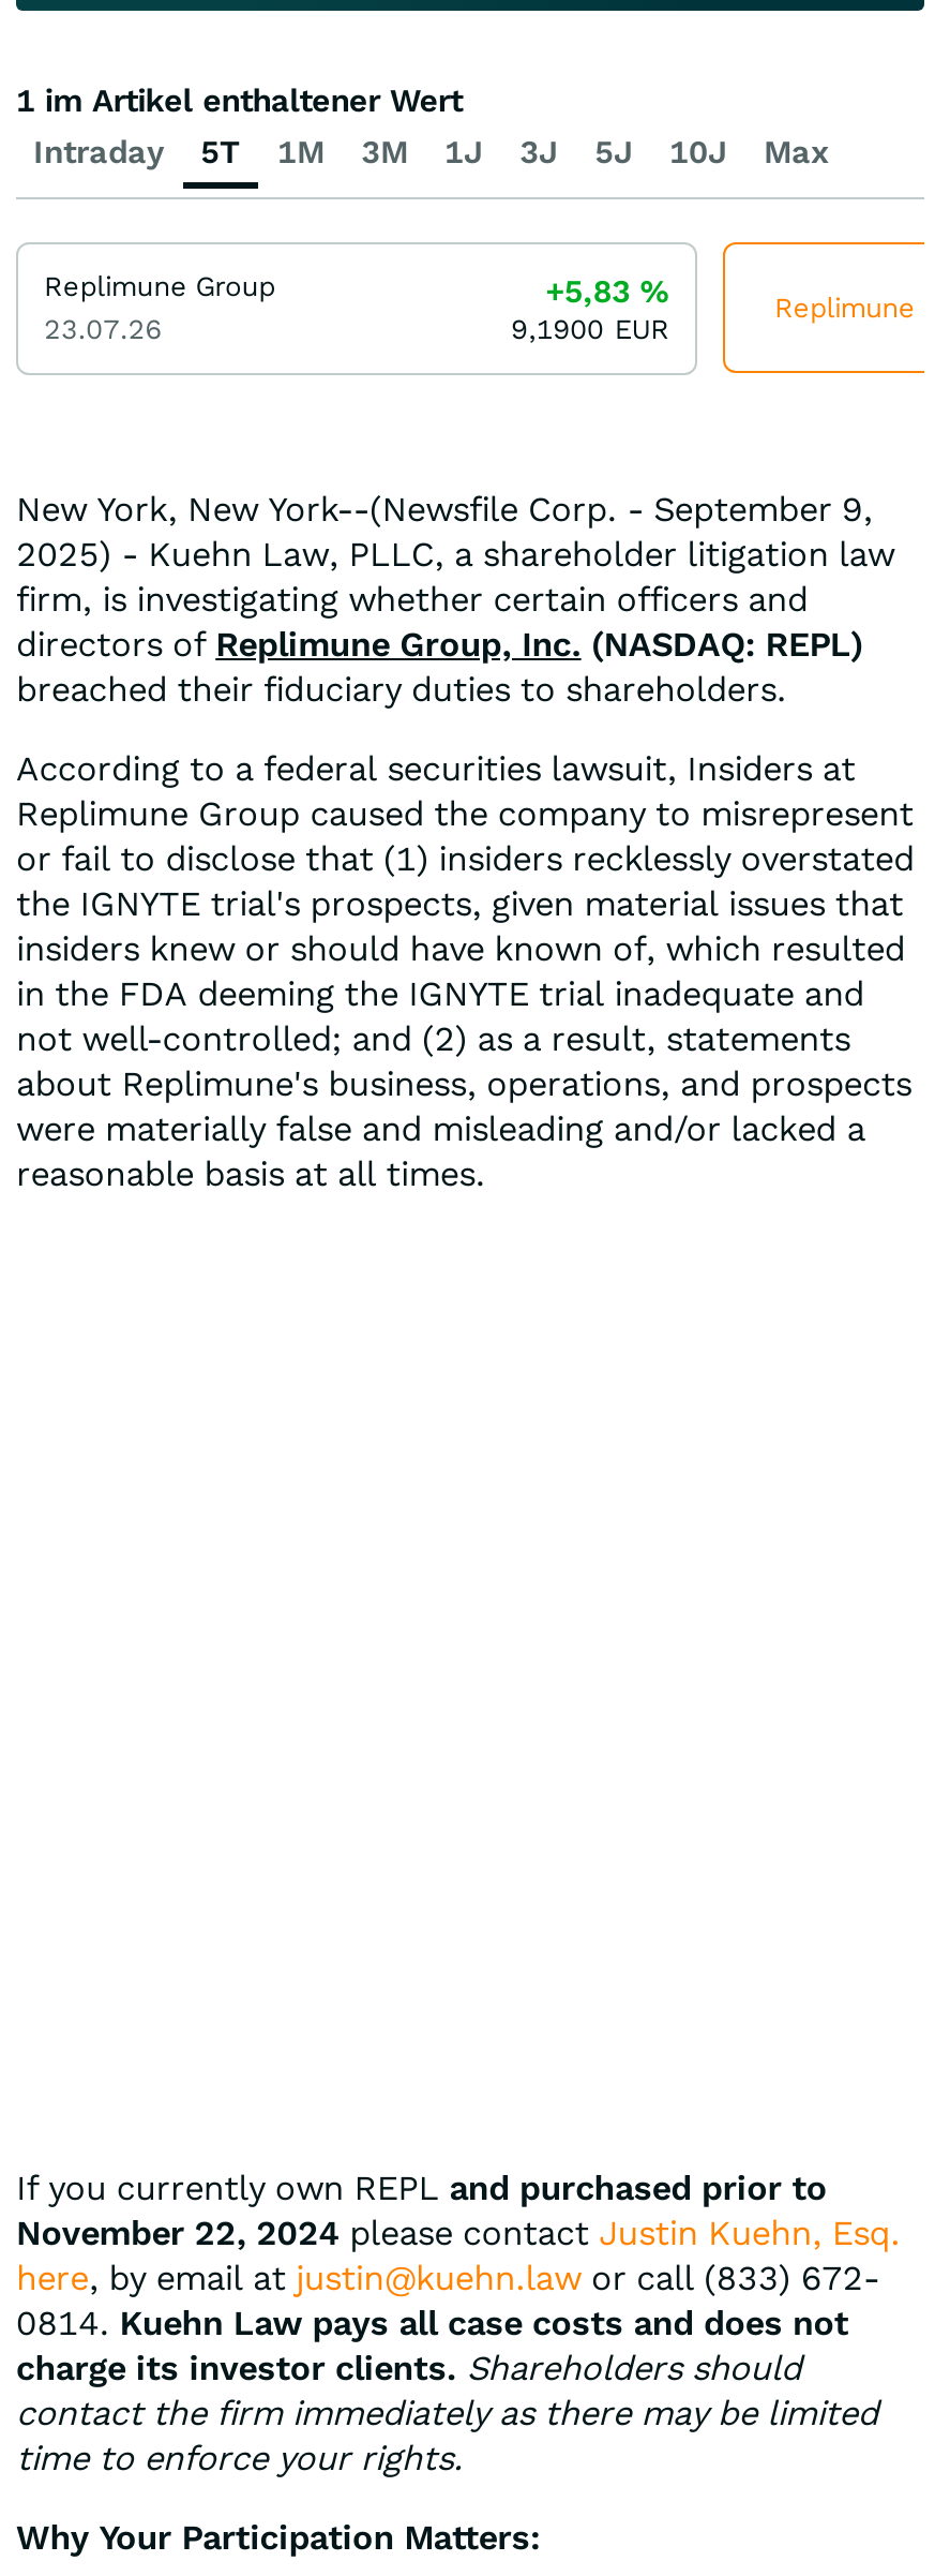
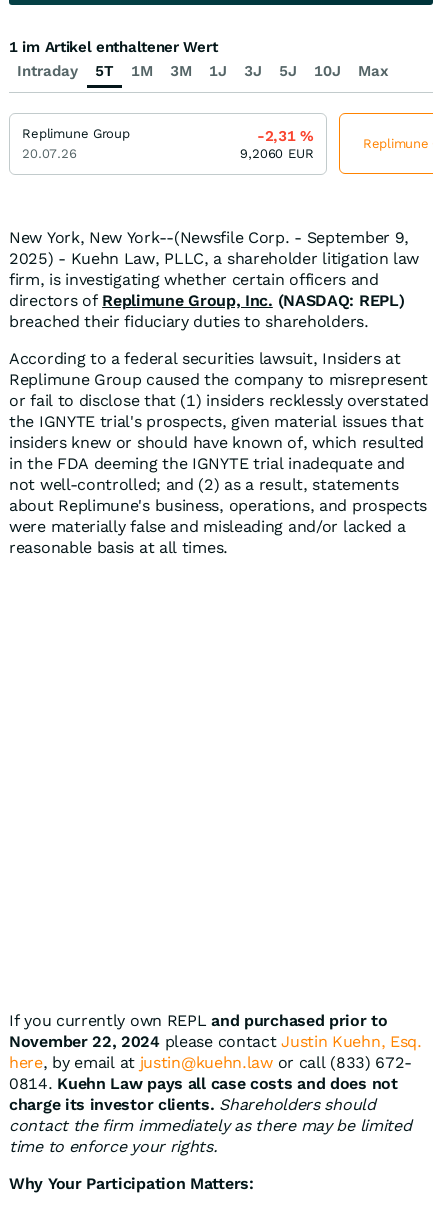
[545,272,669,311] +5,83% -> [257,127,314,145] -2,31%
[44,313,162,345] 23.07.26 -> [22,146,77,161] 20.07.26
[511,313,669,345] 9,1900 EUR -> [240,146,314,161] 9,2060 EUR

